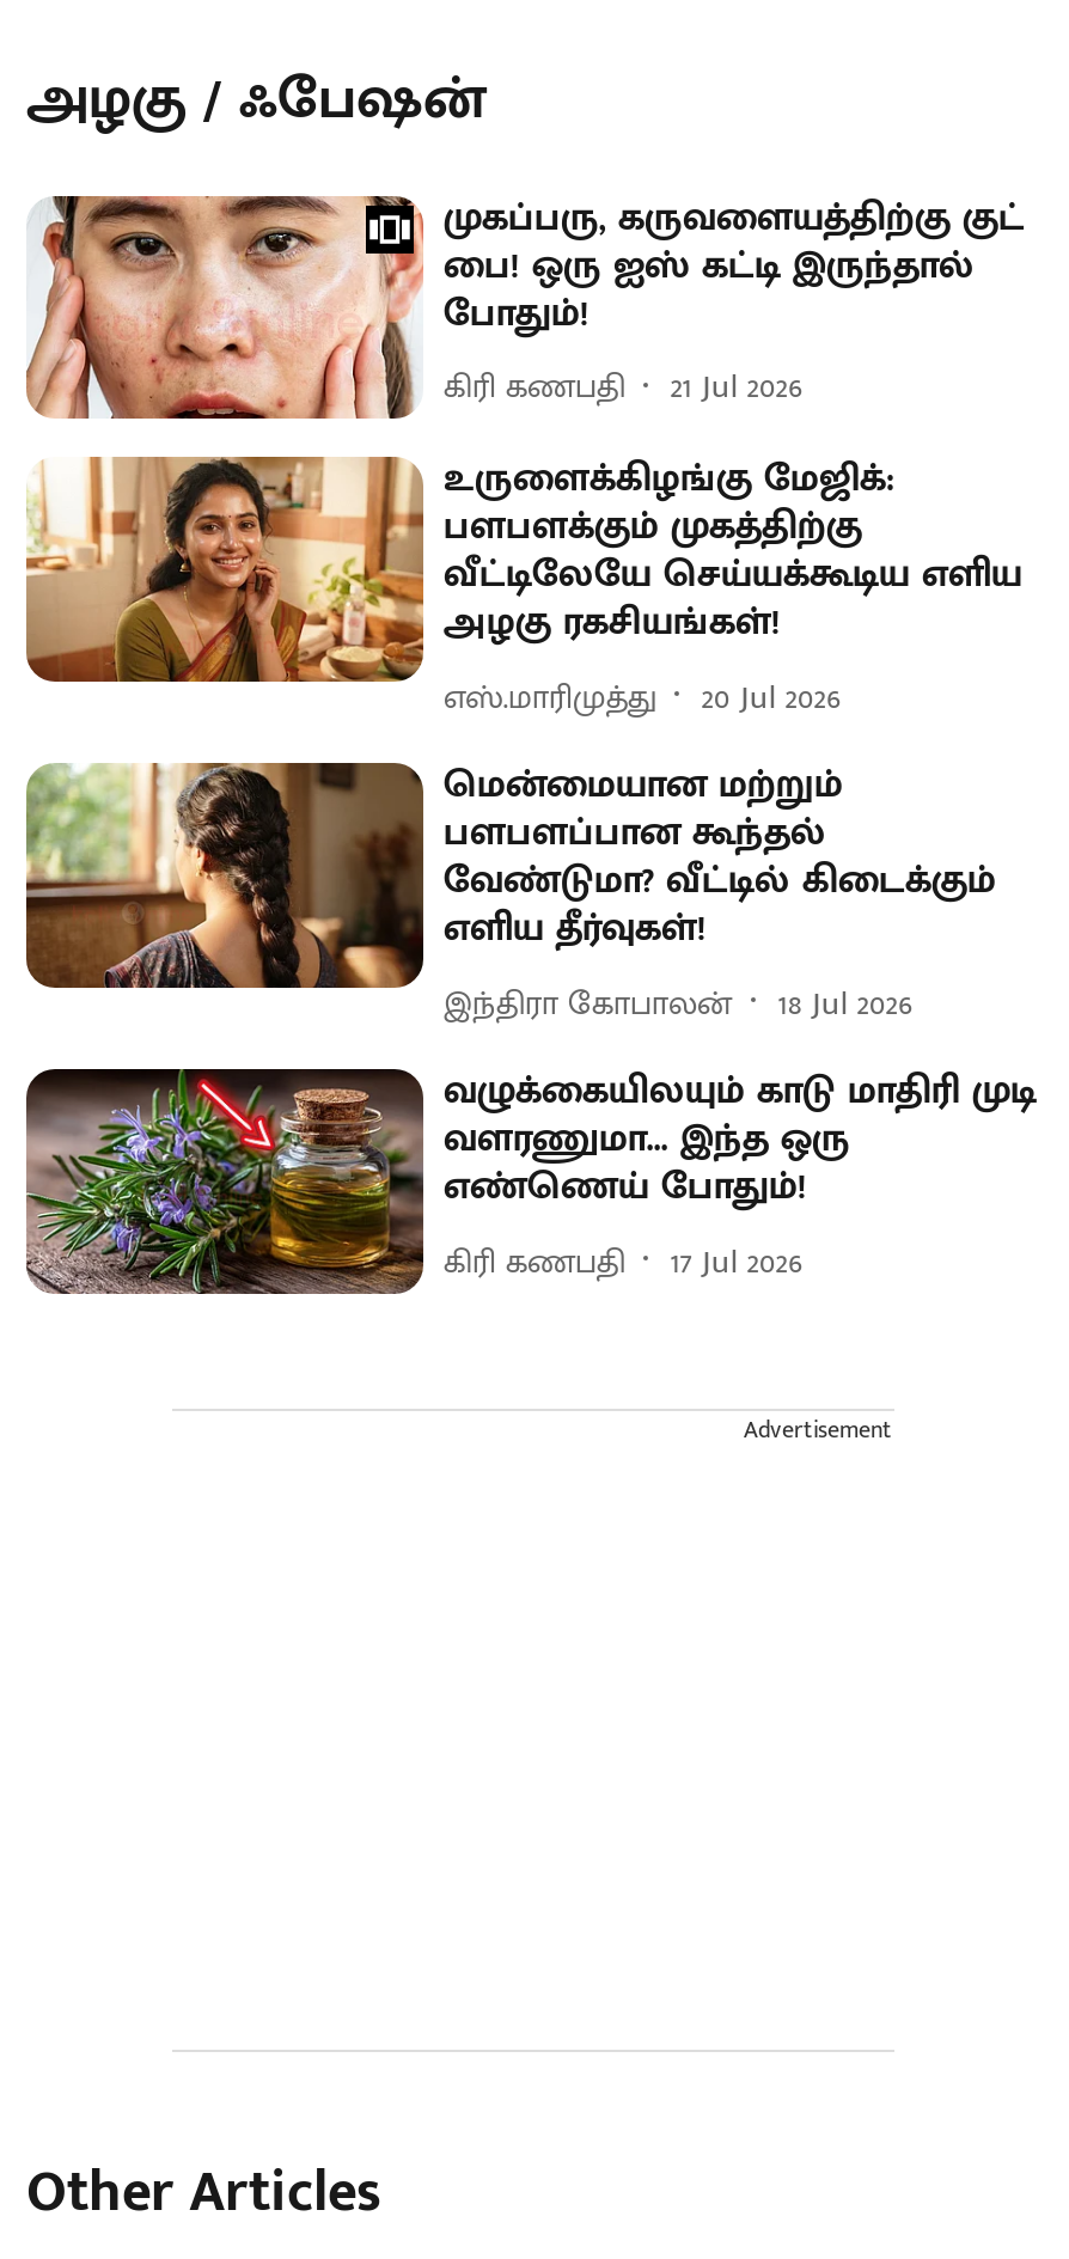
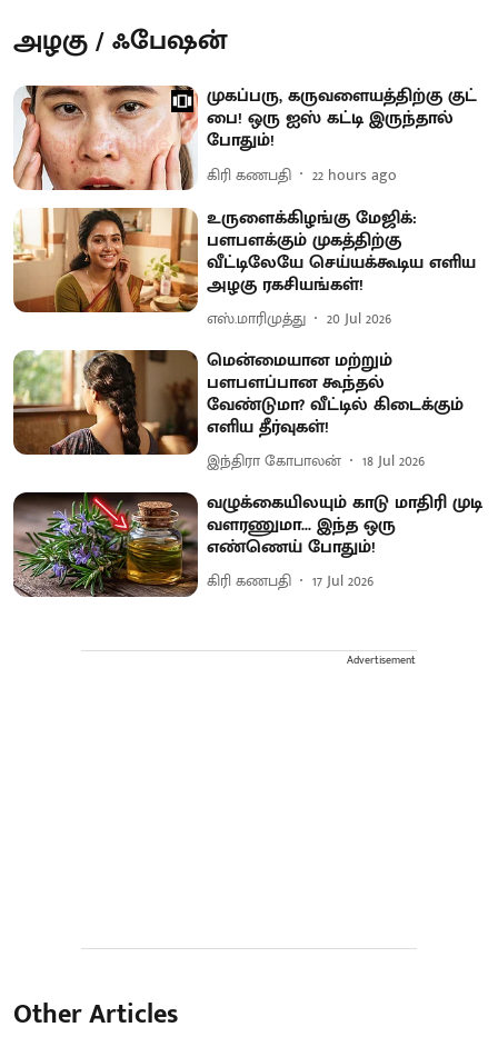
[443,359,802,414] கிரி கணபதி 21 Jul 2026 -> [207,162,397,188] கிரி கணபதி 22 hours ago

